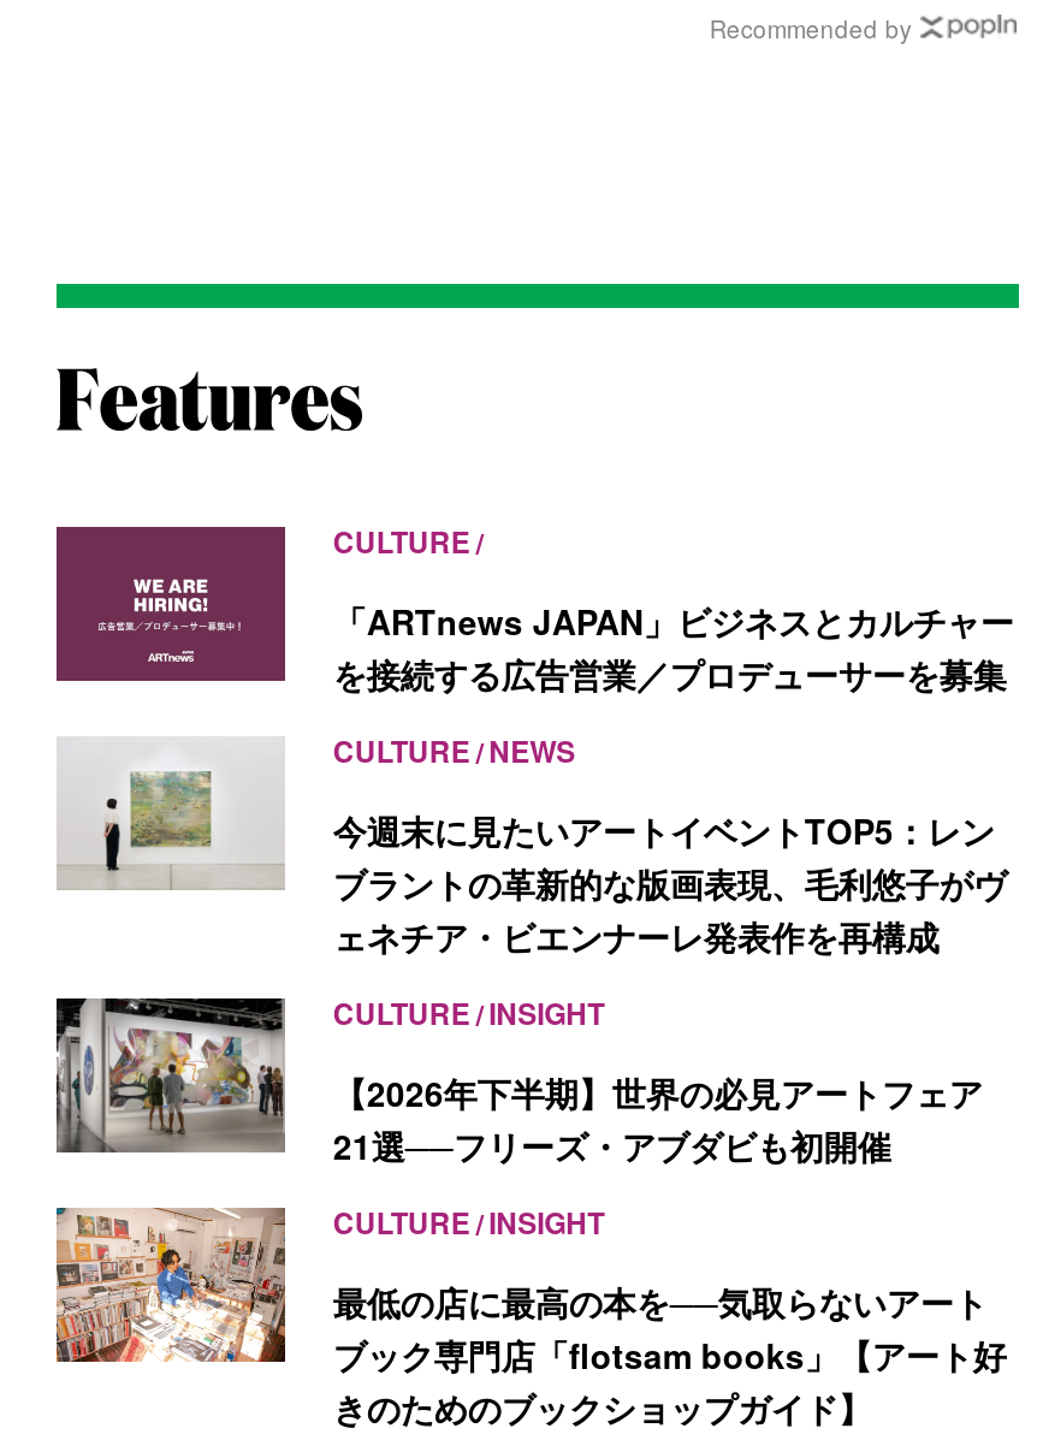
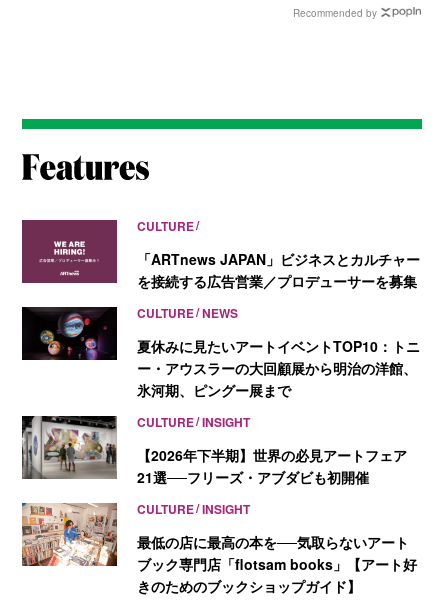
[57,737,1007,960] [image] | 今週末に見たいアートイベントTOP5：レン | ブラントの革新的な版画表現、毛利悠子がヴ | ェネチア・ビエンナーレ発表作を再構成 -> [21,306,420,399] [image] | 夏休みに見たいアートイベントTOP10：トニ | ー・アウスラーの大回顧展から明治の洋館、 | 氷河期、ピングー展まで

